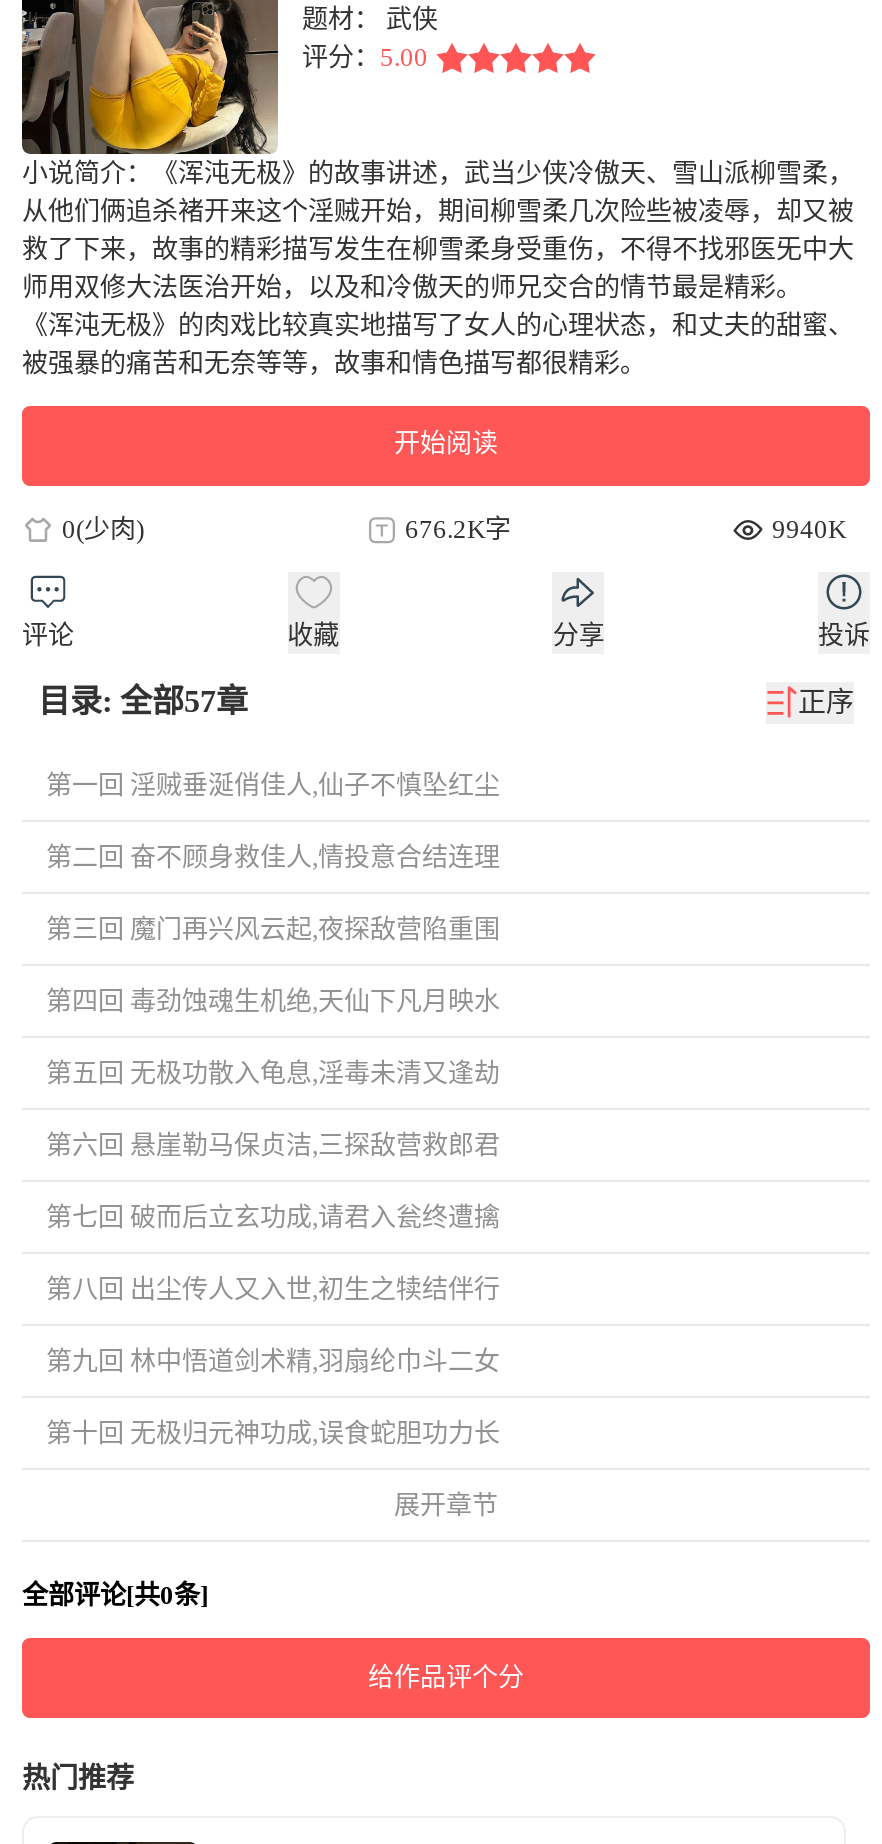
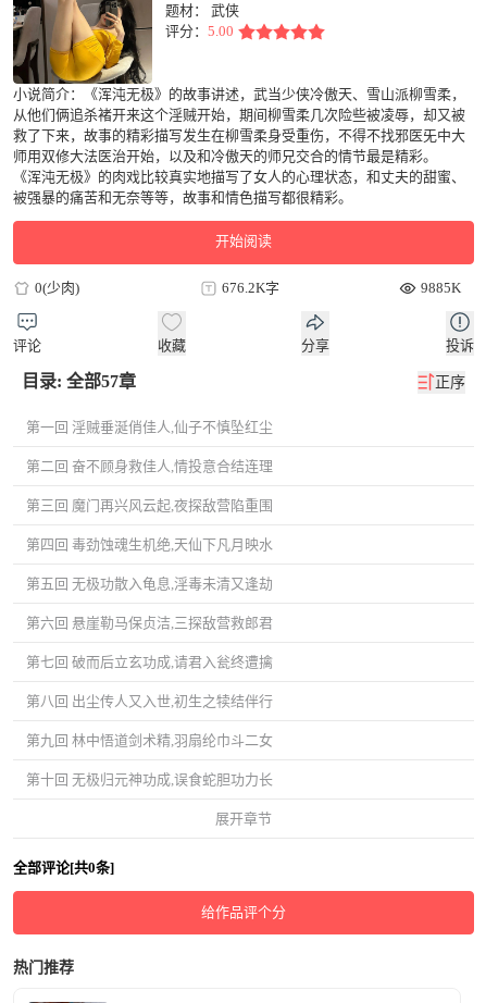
[772,514,846,544] 9940K -> [421,280,461,296] 9885K

